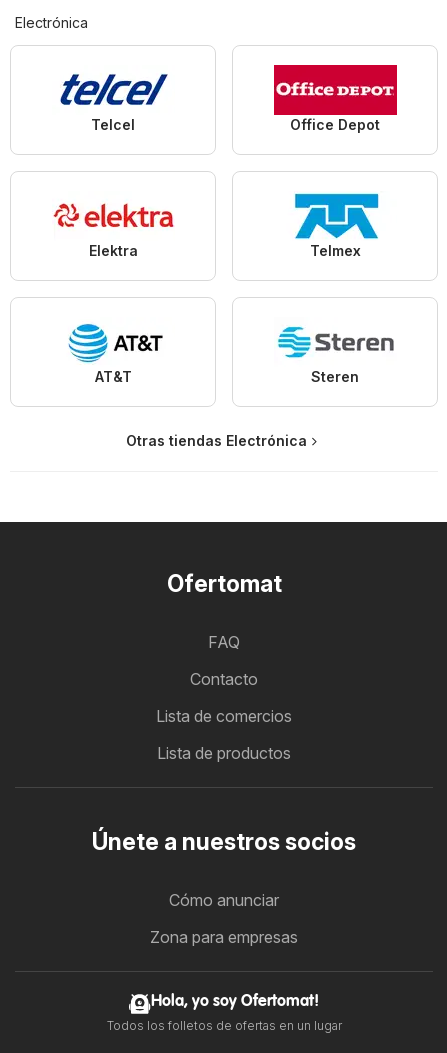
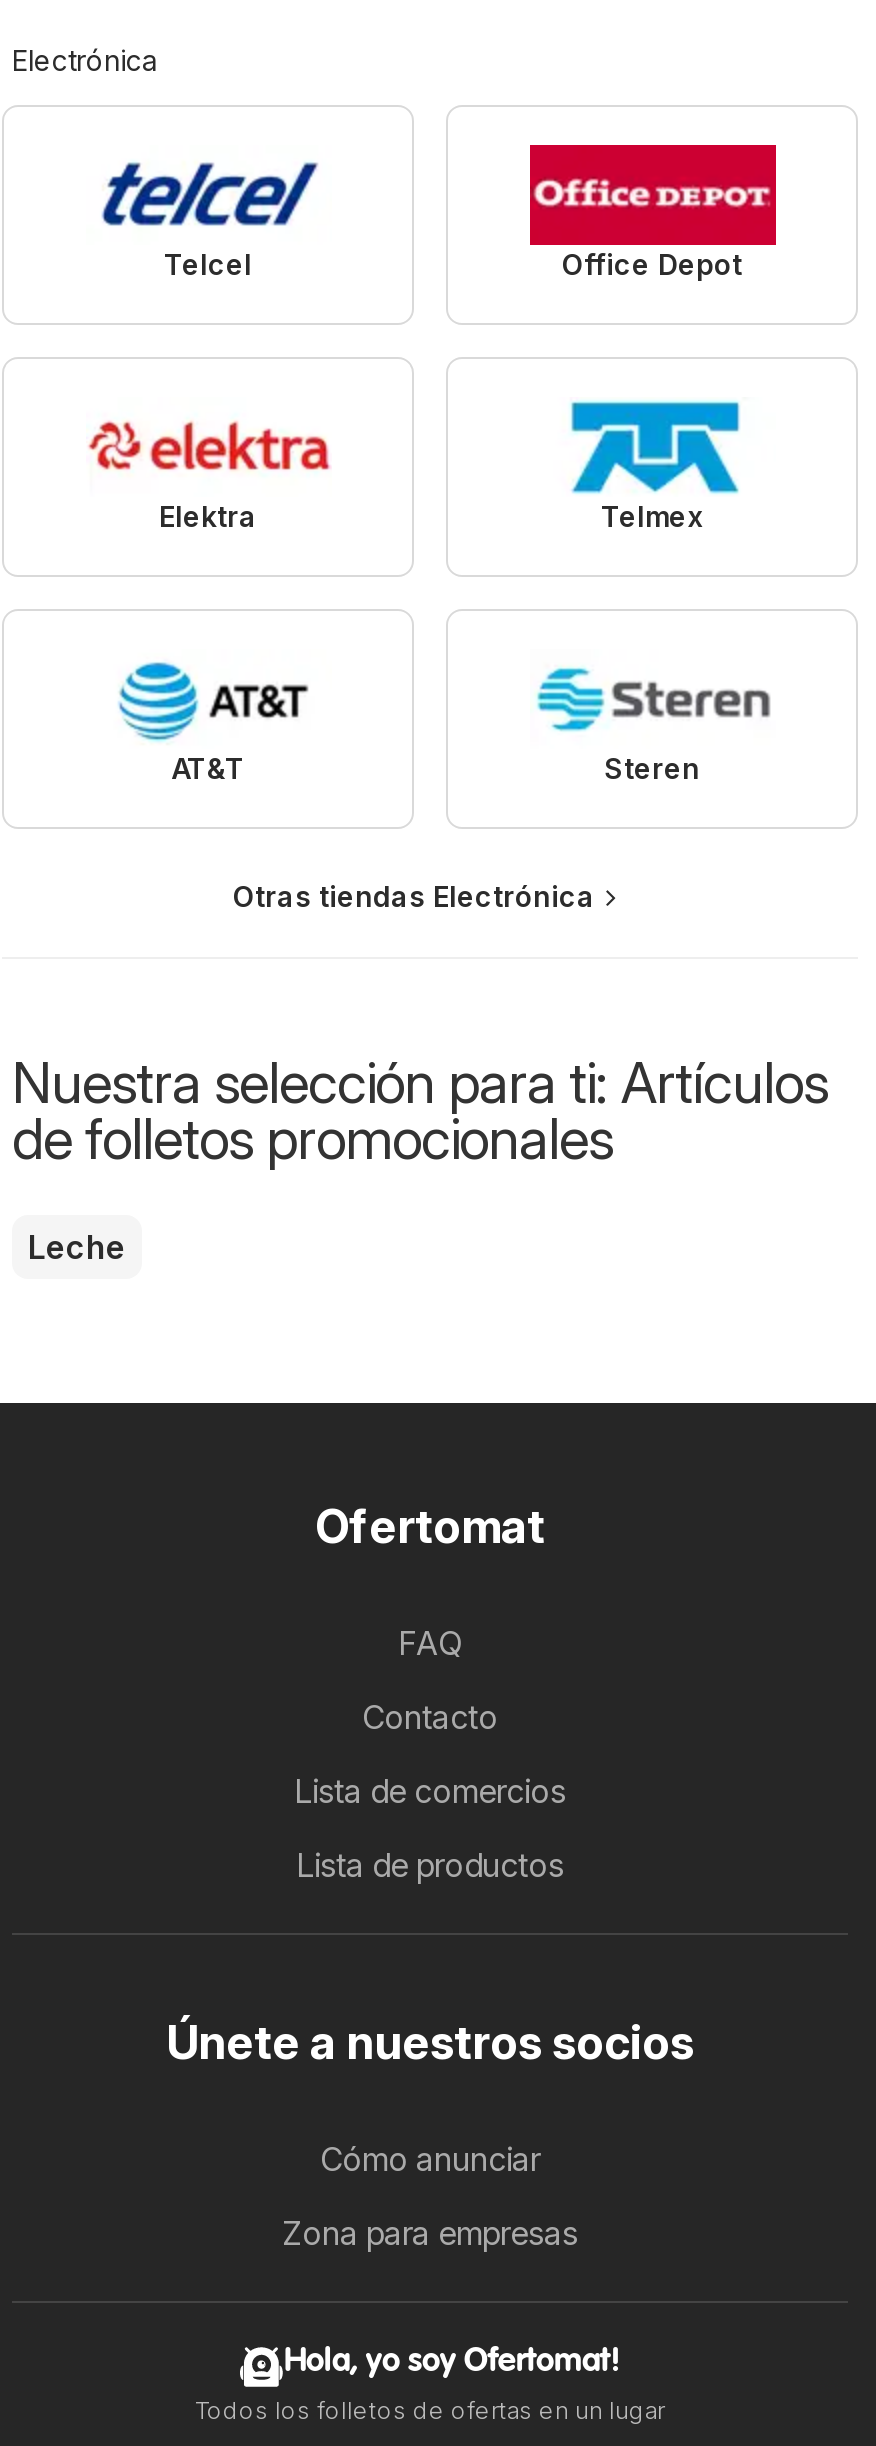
none -> [12,1049,828,1267] Nuestra selección para ti: Artículos | de folletos promocionales | Leche

